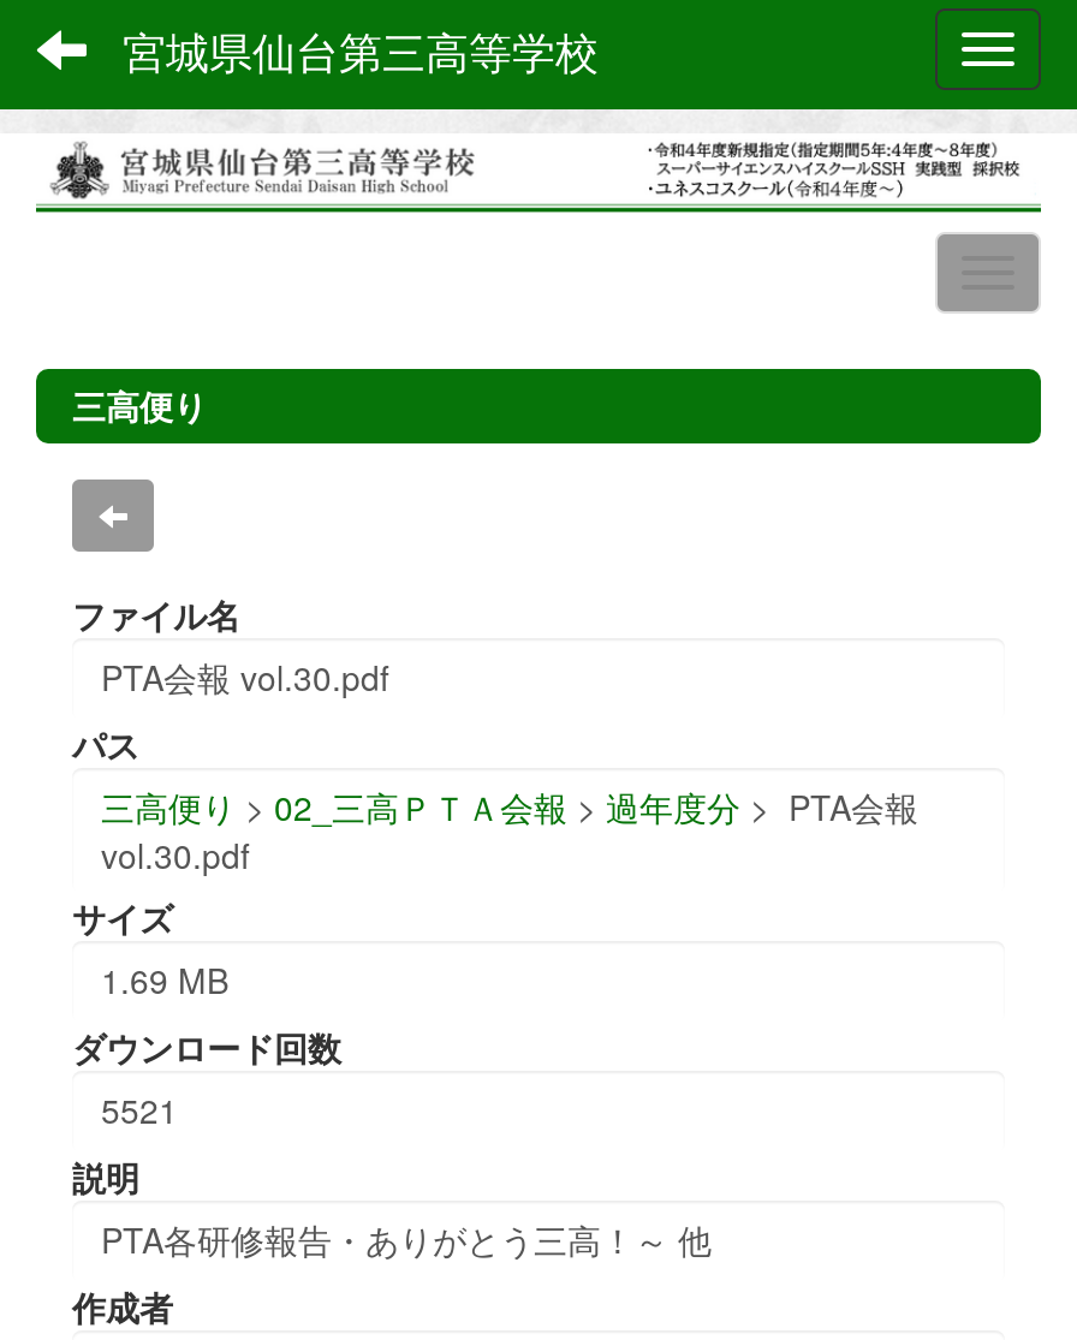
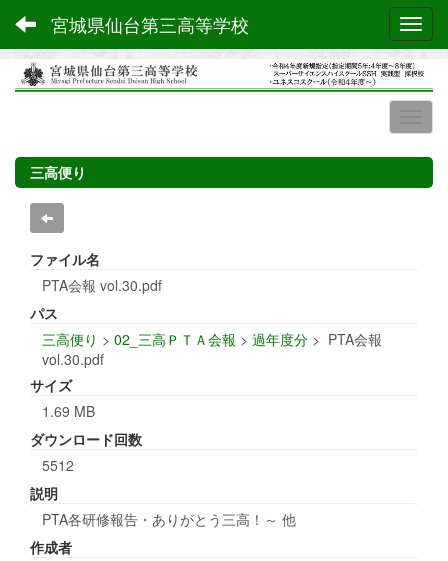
[101,1085,178,1133] 5521 -> [42,455,74,475] 5512

